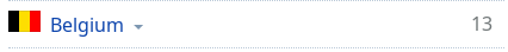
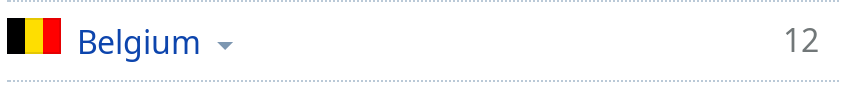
[471,10,492,36] 13 -> [783,18,819,62] 12

